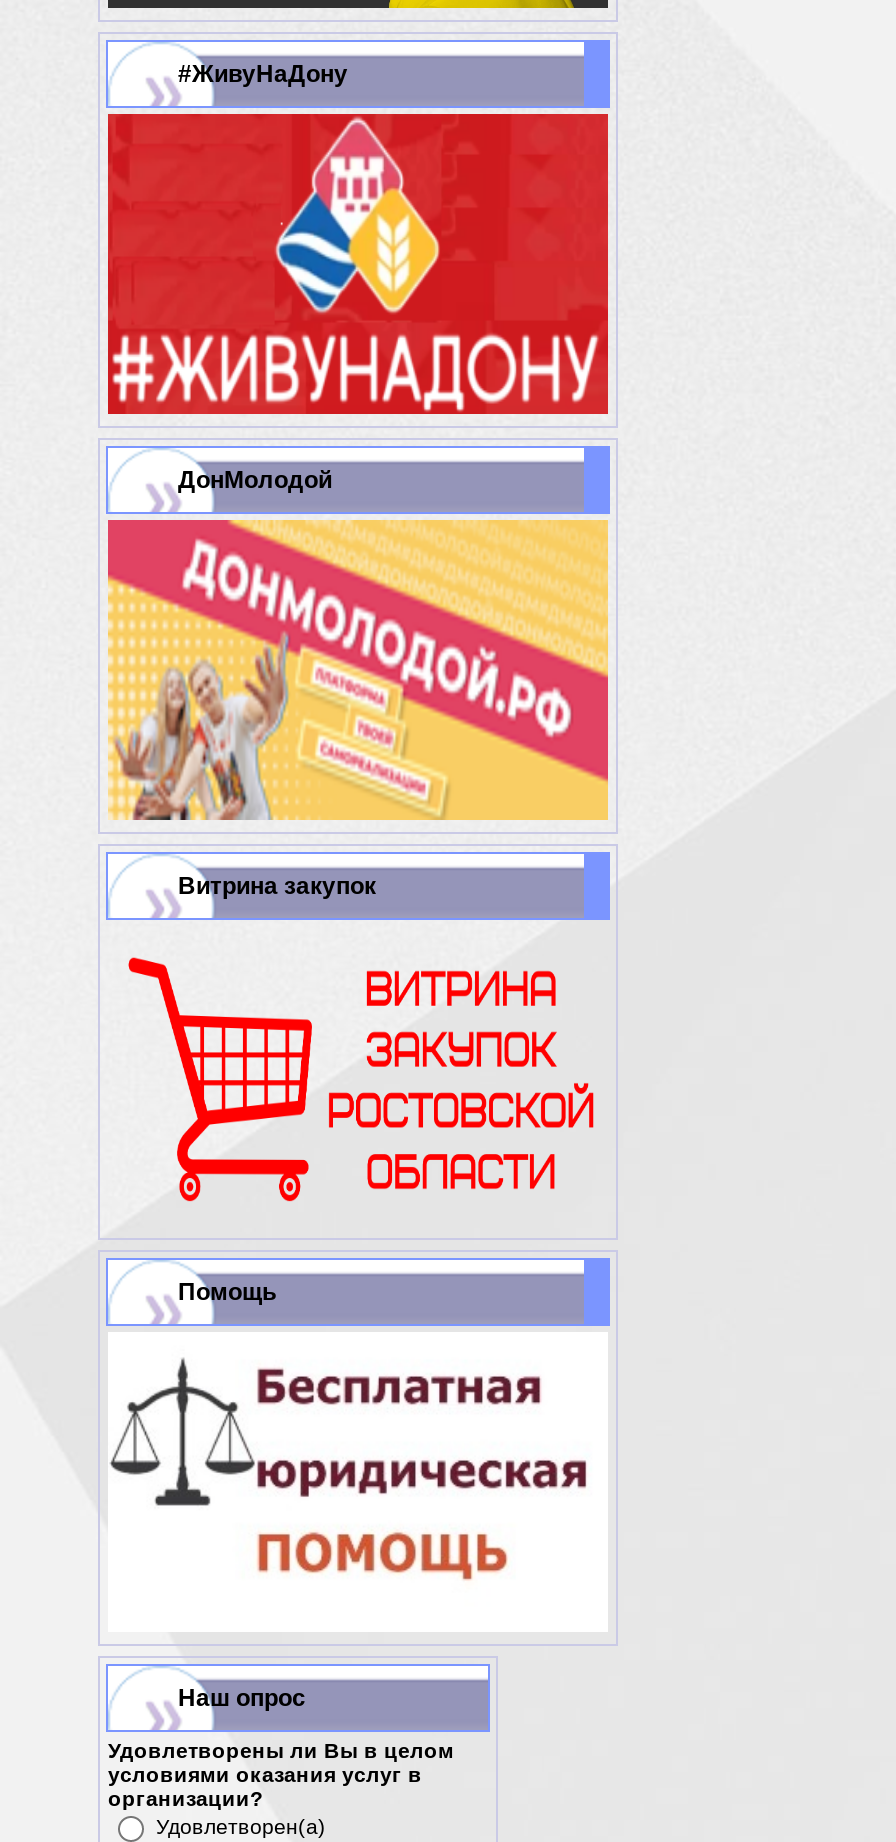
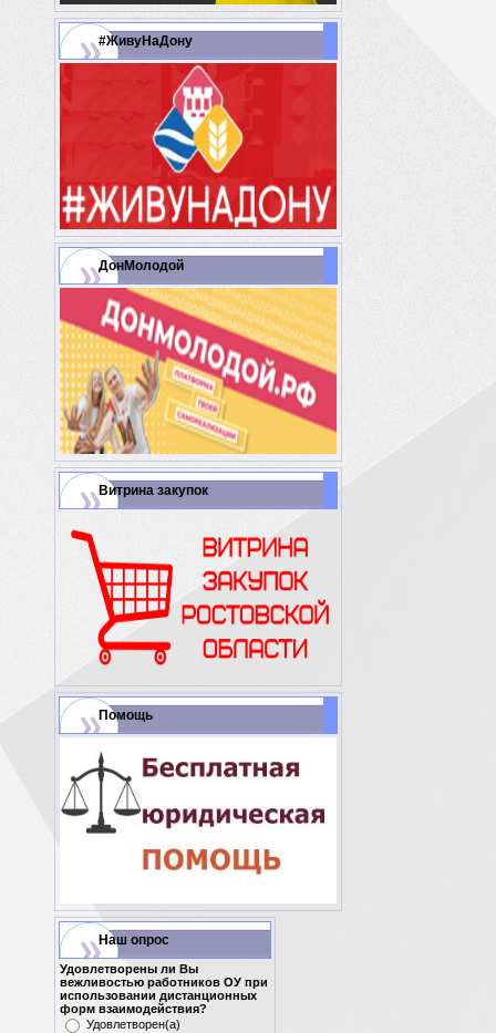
[108,1737,454,1809] Удовлетворены ли Вы в целом | условиями оказания услуг в | организации? -> [60,962,268,1015] Удовлетворены ли Вы | вежливостью работников ОУ при | использовании дистанционных | форм взаимодействия?

